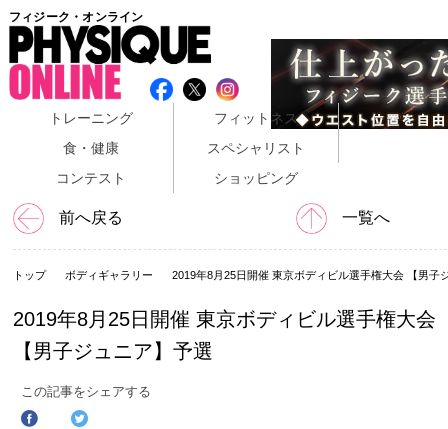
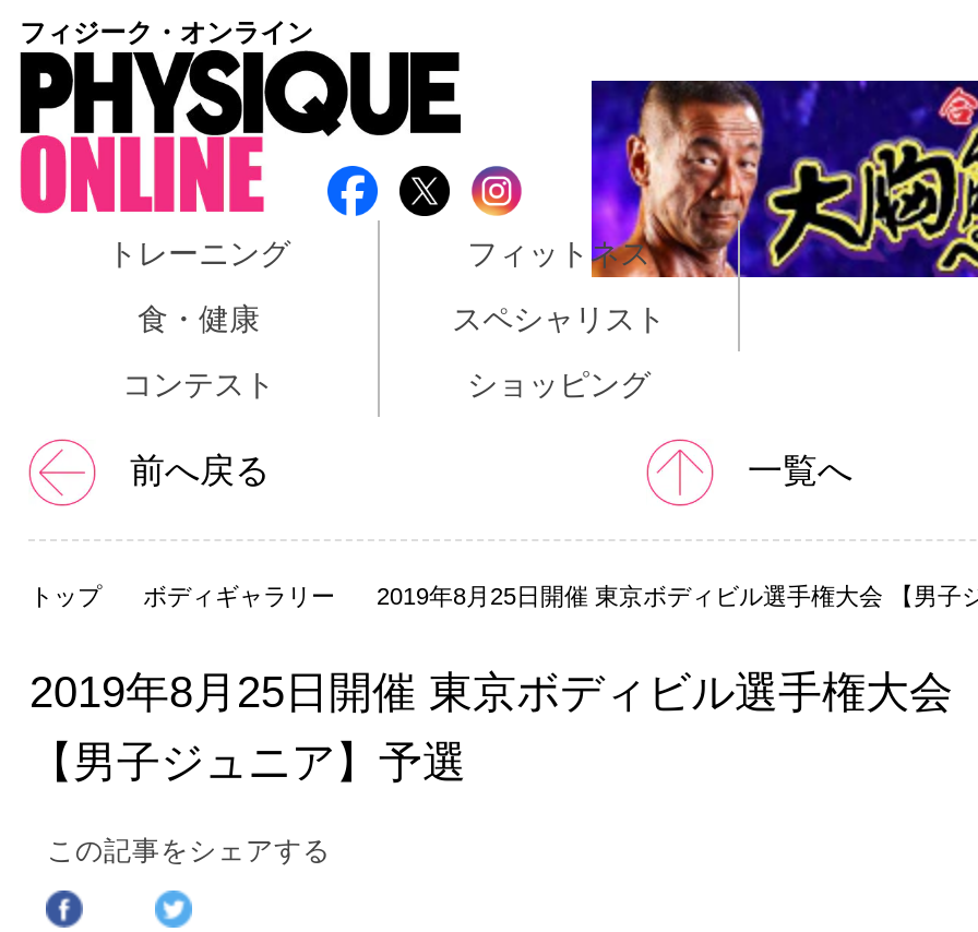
[270,38,445,130] [image] -> [589,79,971,279] [image]

